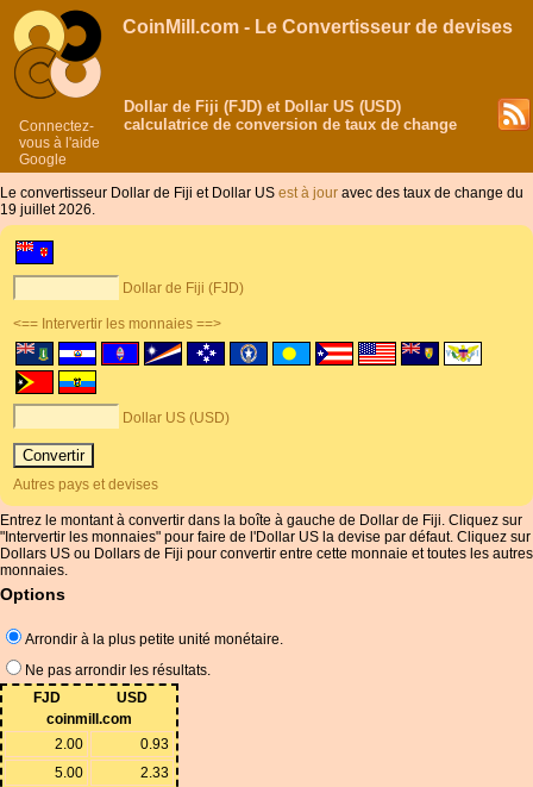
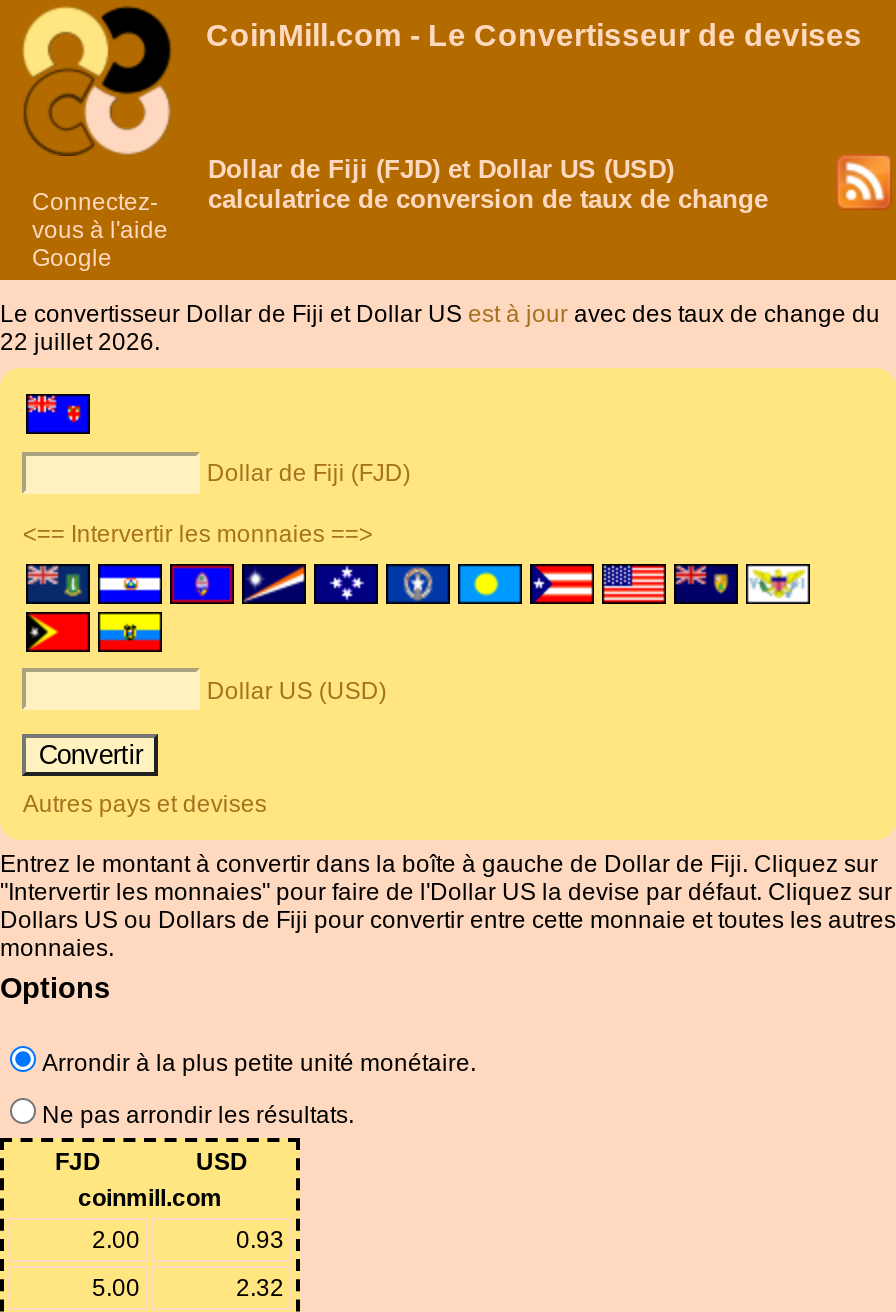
[0,201,95,218] 19 juillet 2026. -> [0,328,160,356] 22 juillet 2026.
[140,764,169,781] 2.33 -> [236,1274,284,1302] 2.32

